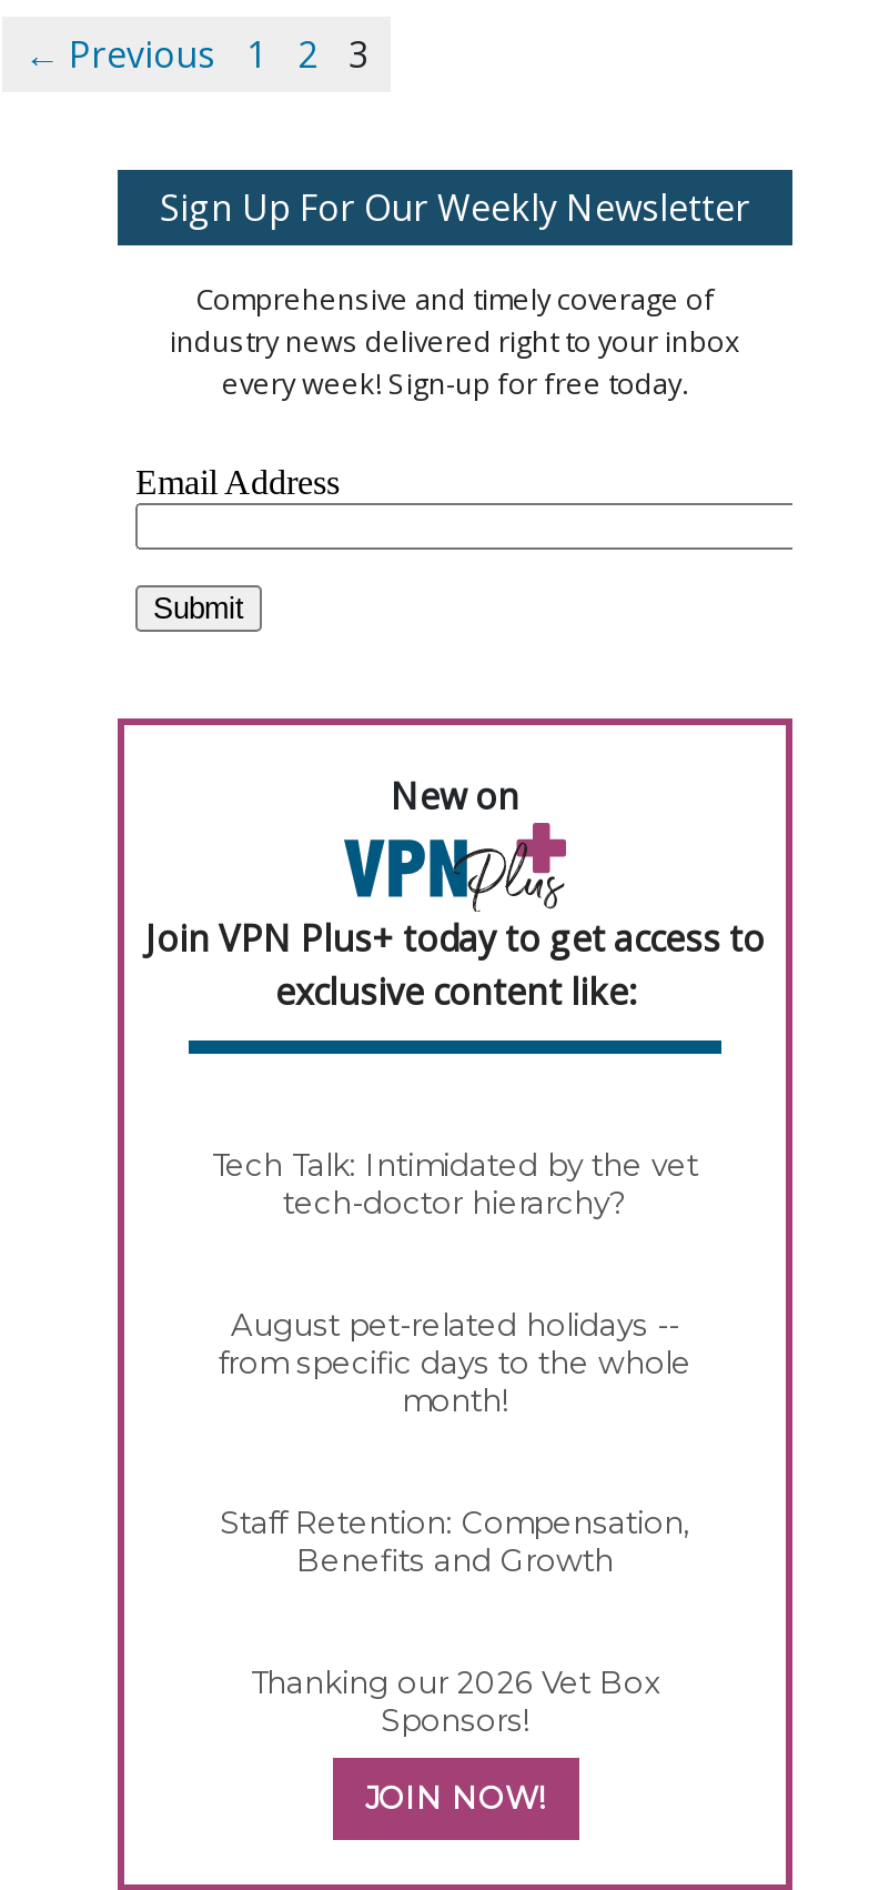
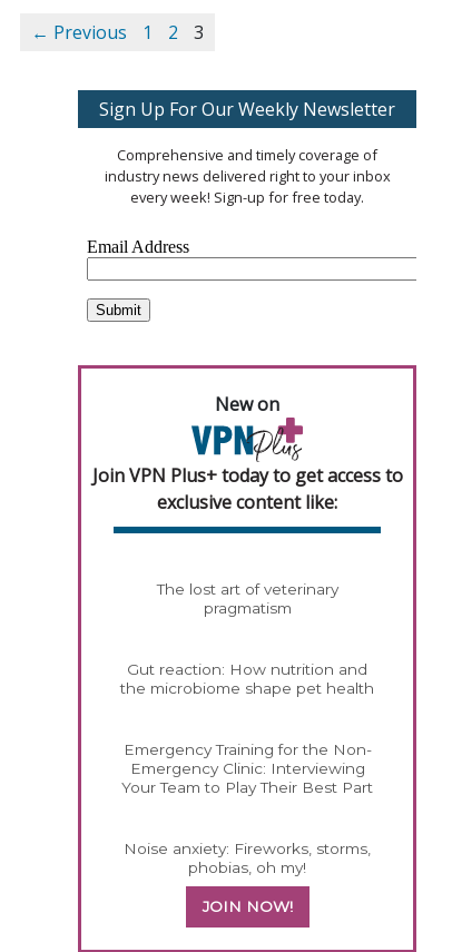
[212,1146,698,1220] Tech Talk: Intimidated by the vet | tech-doctor hierarchy? -> [156,580,338,616] The lost art of veterinary | pragmatism
[219,1306,691,1417] August pet-related holidays -- | from specific days to the whole | month! -> [120,660,374,697] Gut reaction: How nutrition and | the microbiome shape pet health
[220,1504,690,1577] Staff Retention: Compensation, | Benefits and Growth -> [121,740,373,796] Emergency Training for the Non- | Emergency Clinic: Interviewing | Your Team to Play Their Best Part
[251,1664,659,1737] Thanking our 2026 Vet Box | Sponsors! -> [124,839,371,876] Noise anxiety: Fireworks, storms, | phobias, oh my!

